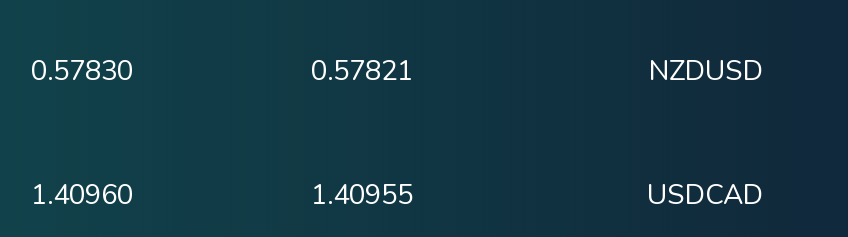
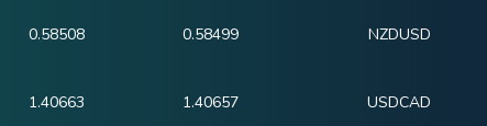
[31,52,133,90] 0.57830 -> [29,24,85,45] 0.58508
[311,52,413,90] 0.57821 -> [182,24,239,45] 0.58499
[31,176,133,214] 1.40960 -> [29,92,85,113] 1.40663
[311,176,413,214] 1.40955 -> [182,92,239,113] 1.40657

